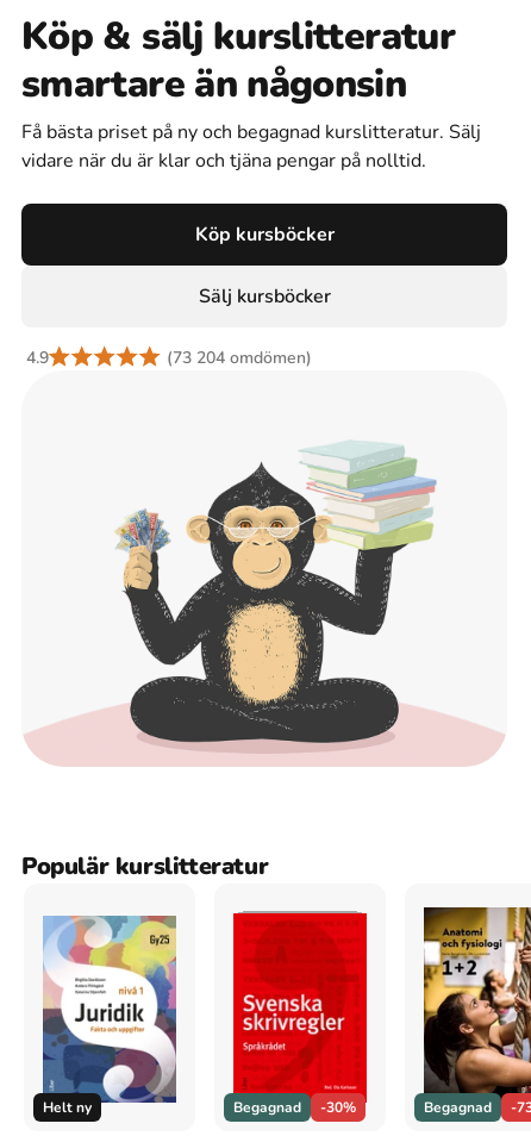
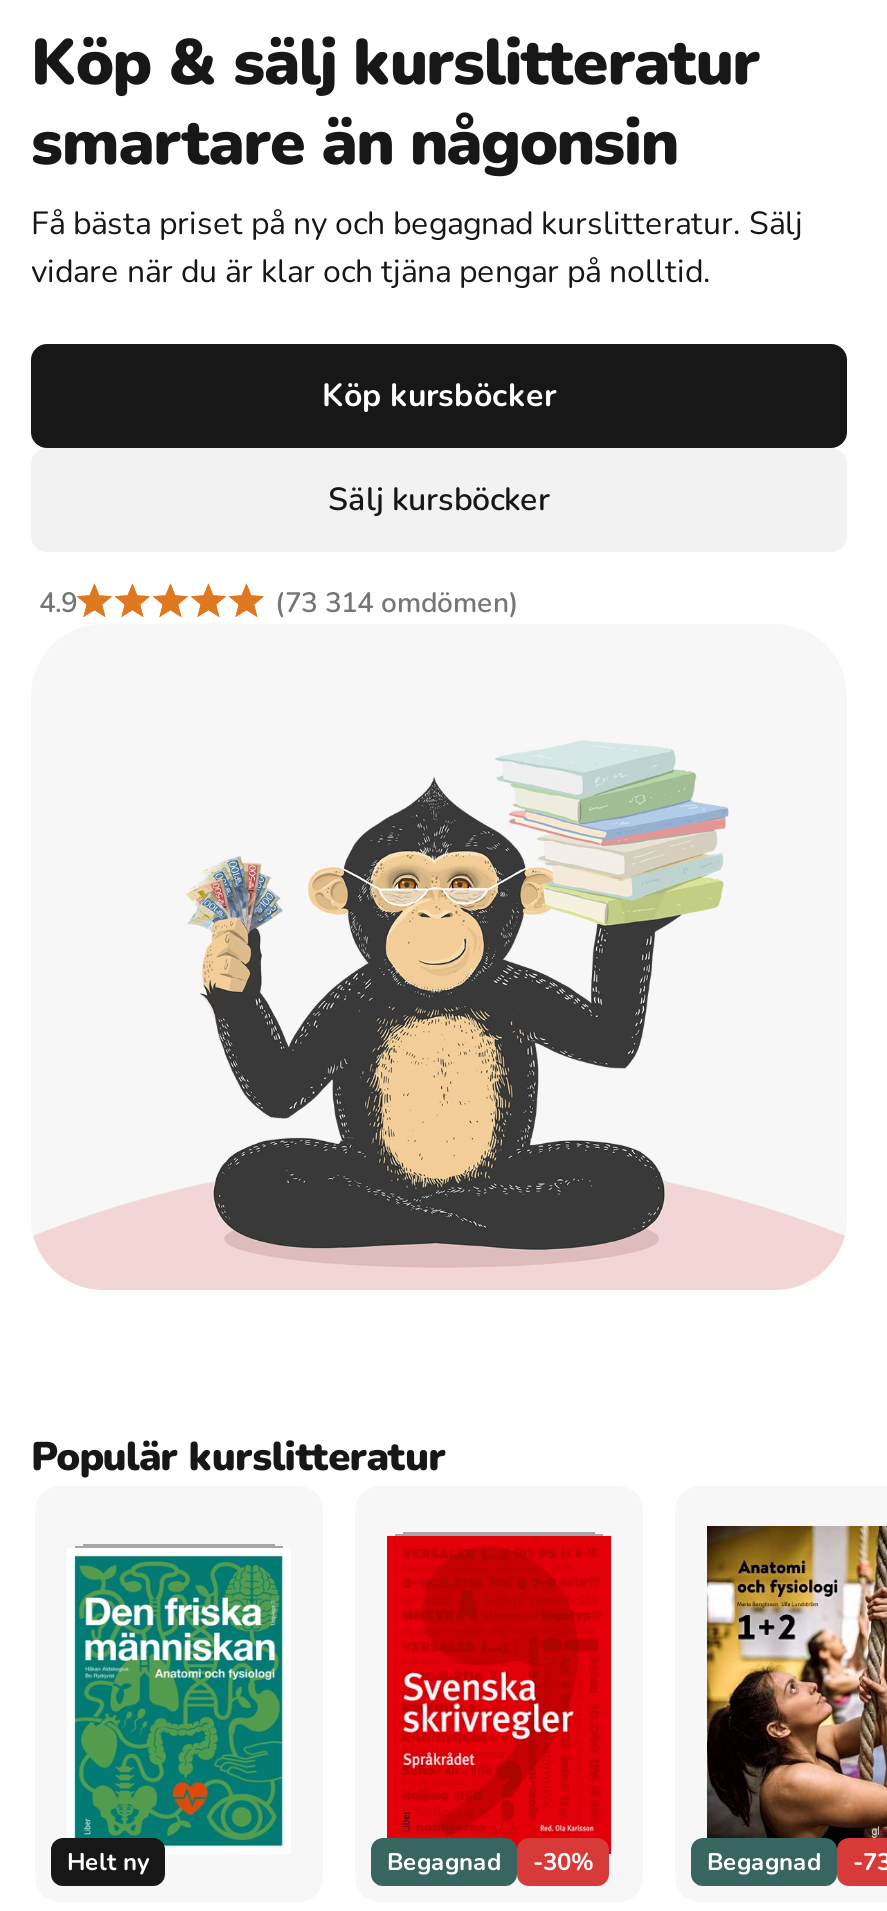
[167,347,312,369] (73 204 omdömen) -> [275,584,519,622] (73 314 omdömen)
[42,915,177,1104] [image] -> [67,1540,291,1854] [image]

